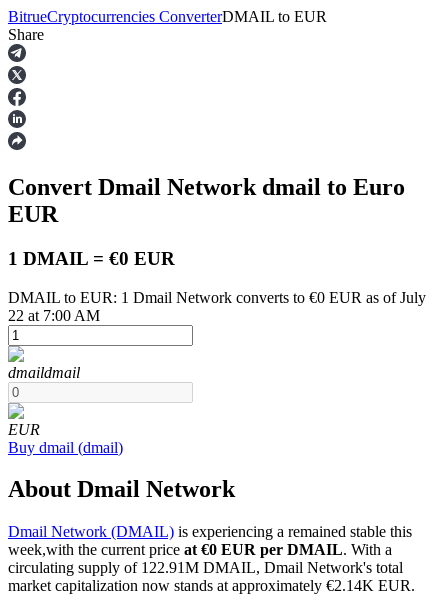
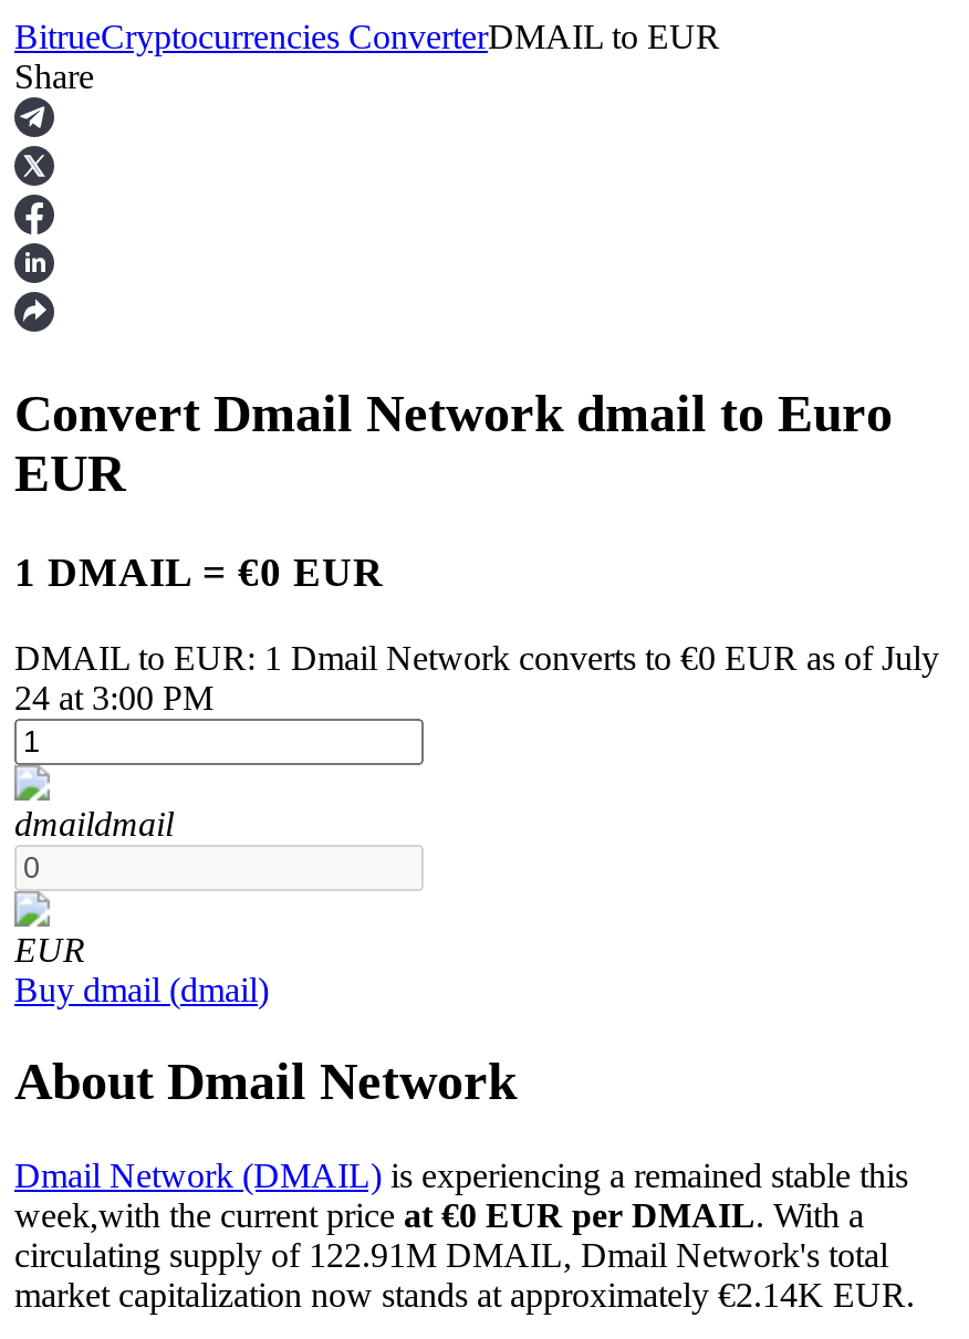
[8,306,100,323] 22 at 7:00 AM -> [14,678,213,715] 24 at 3:00 PM

